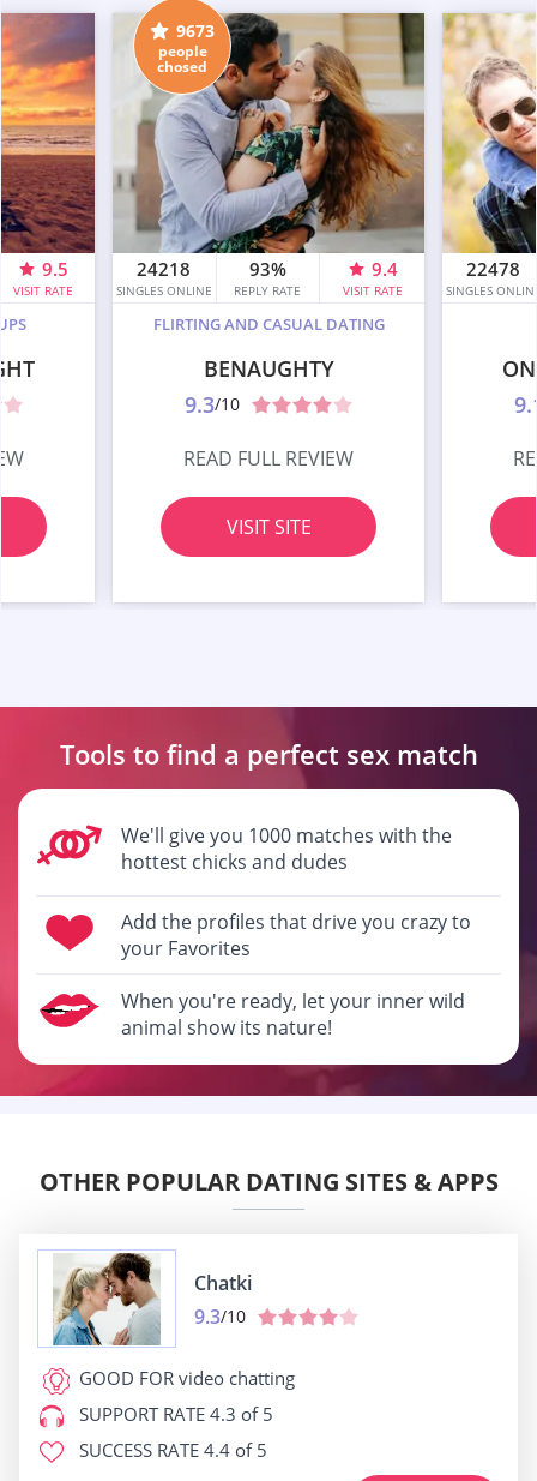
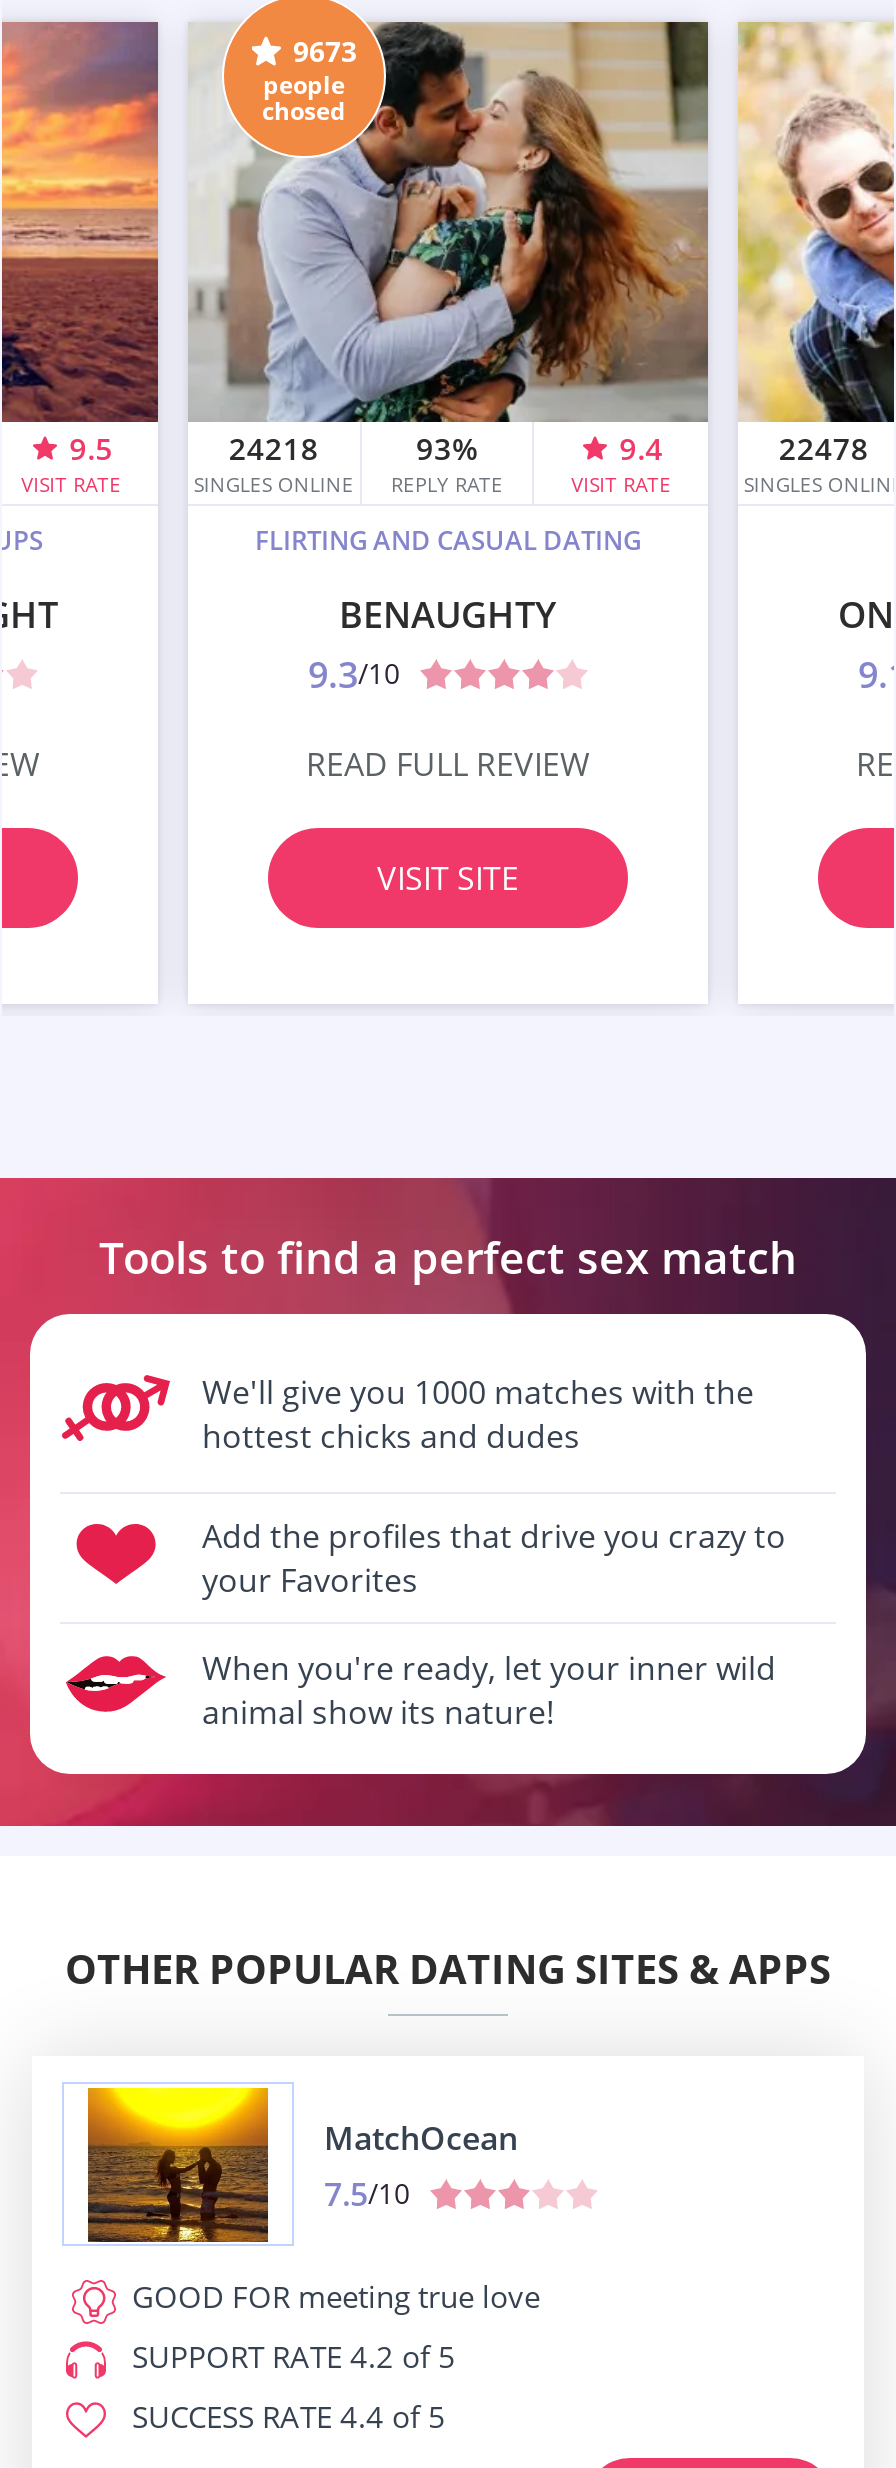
[52,1252,295,1390] [image] | GOOD FOR video chatting -> [86,2086,540,2317] [image] | GOOD FOR meeting true love
[194,1270,252,1330] Chatki | 9.3/10 -> [324,2116,518,2216] MatchOcean | 7.5/10
[79,1402,273,1426] SUPPORT RATE 4.3 of 5 -> [132,2337,456,2377] SUPPORT RATE 4.2 of 5

